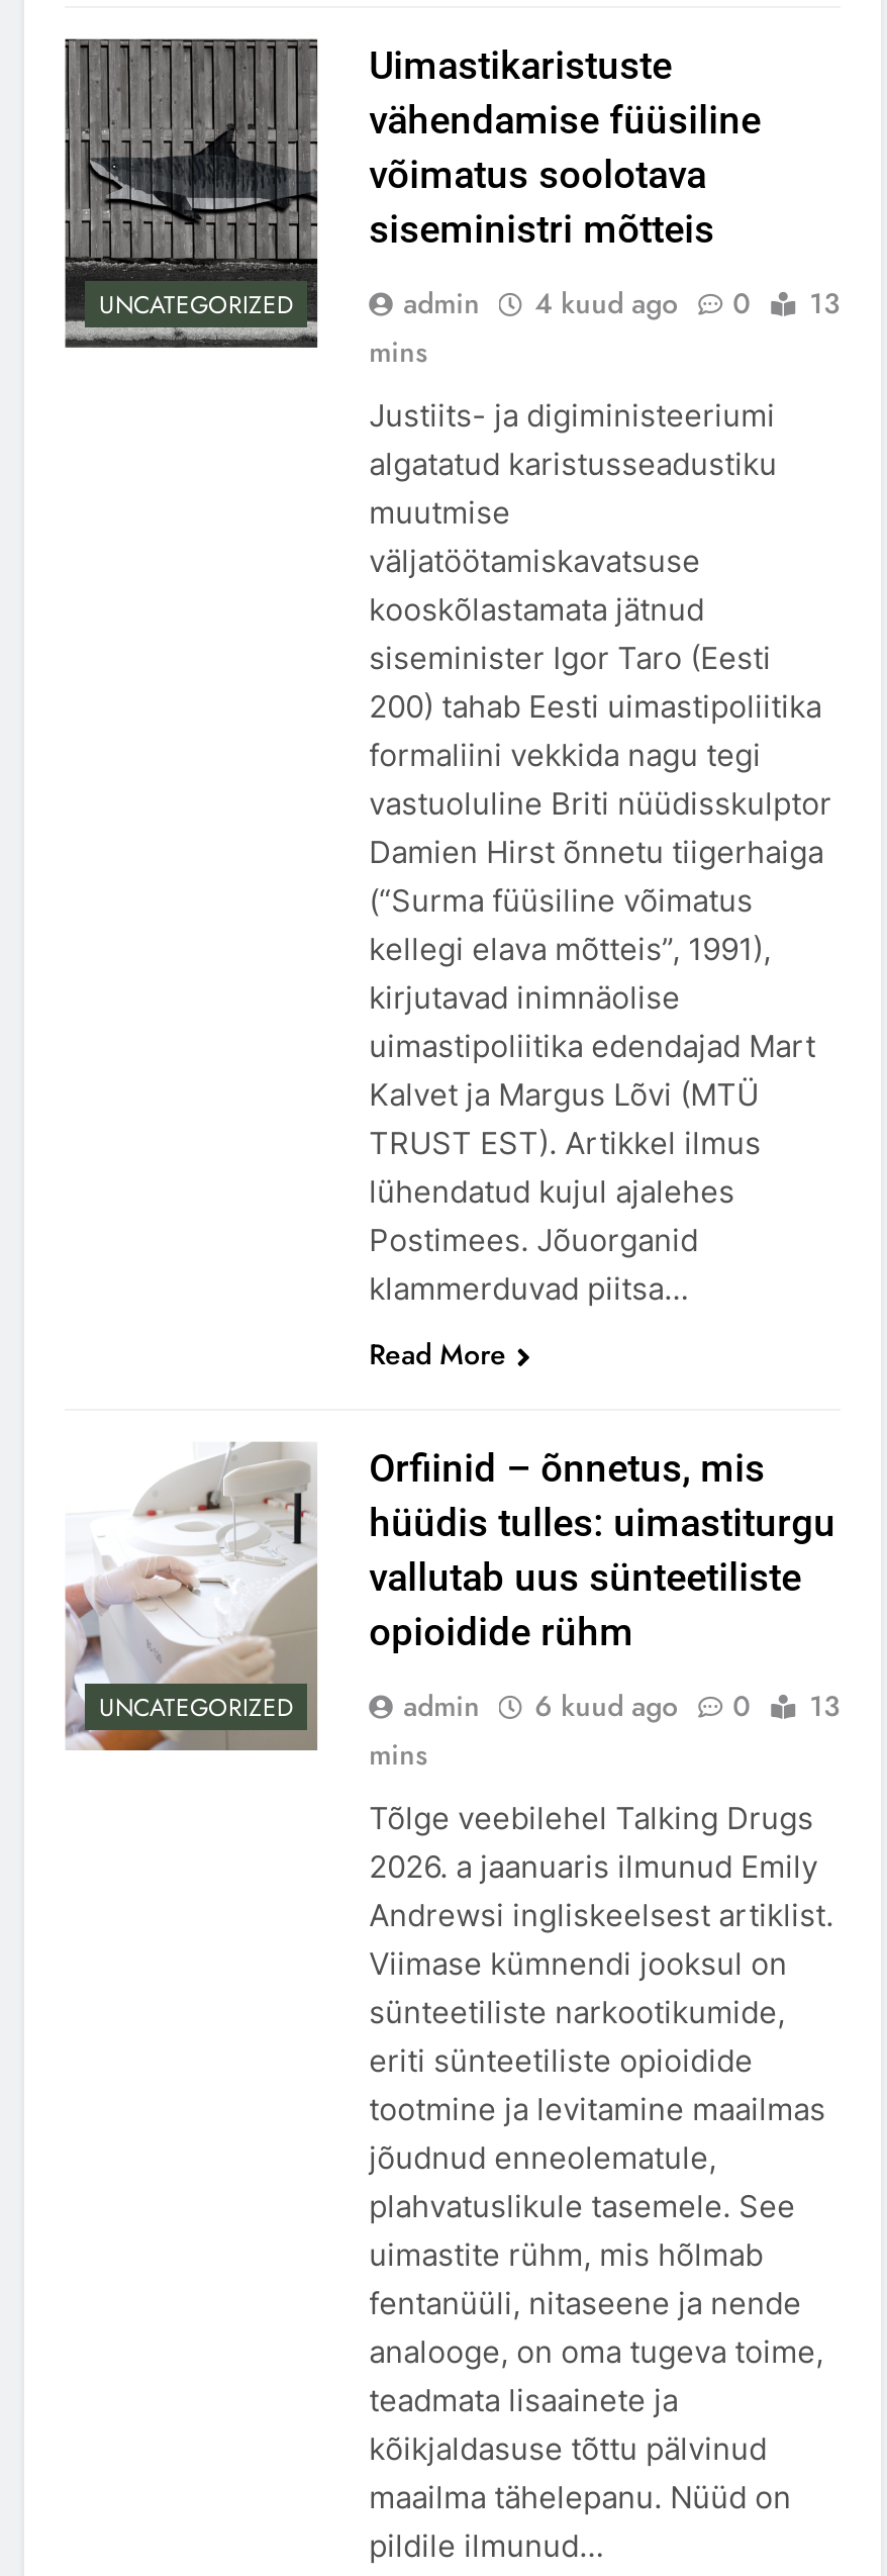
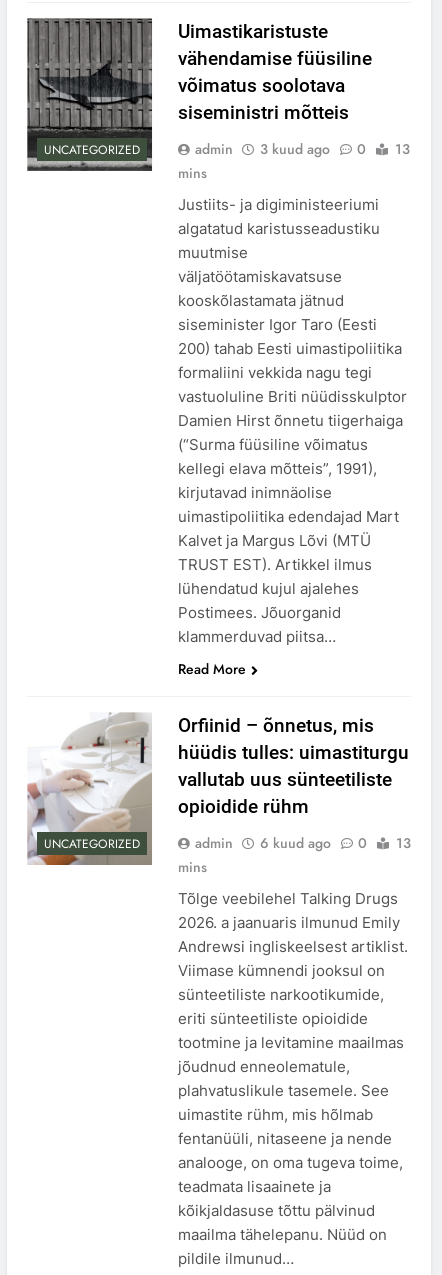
[403,283,840,323] admin 4 kuud ago 0 13 -> [195,139,410,159] admin 3 kuud ago 0 13

